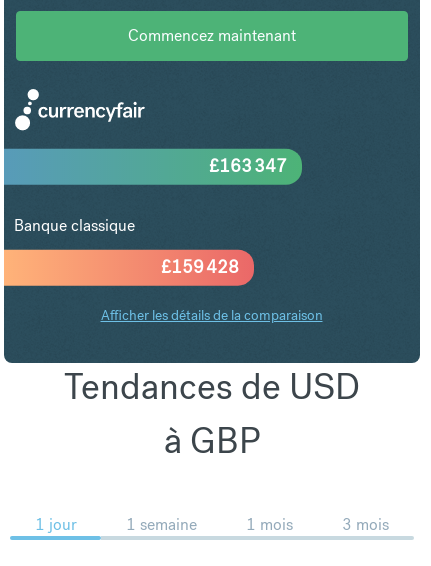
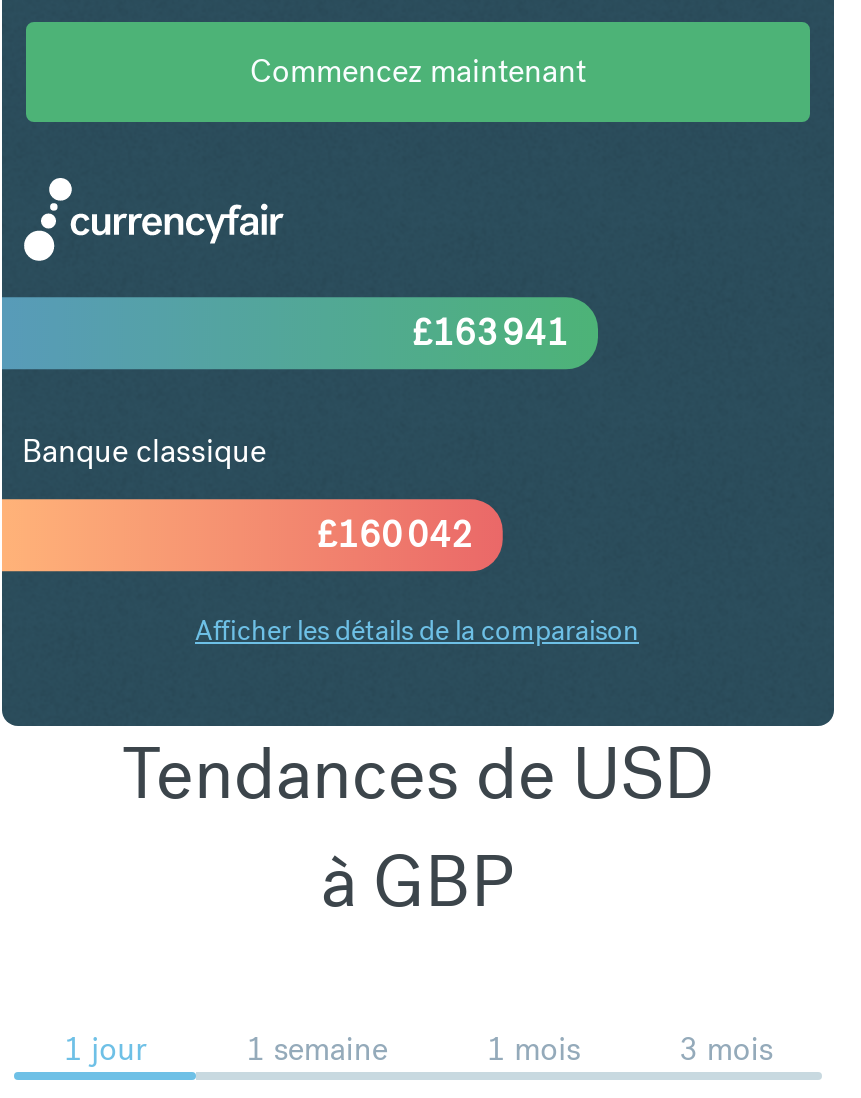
[209,154,287,177] £163 347 -> [412,309,568,355] £163 941
[161,255,239,278] £159 428 -> [317,511,473,557] £160 042

